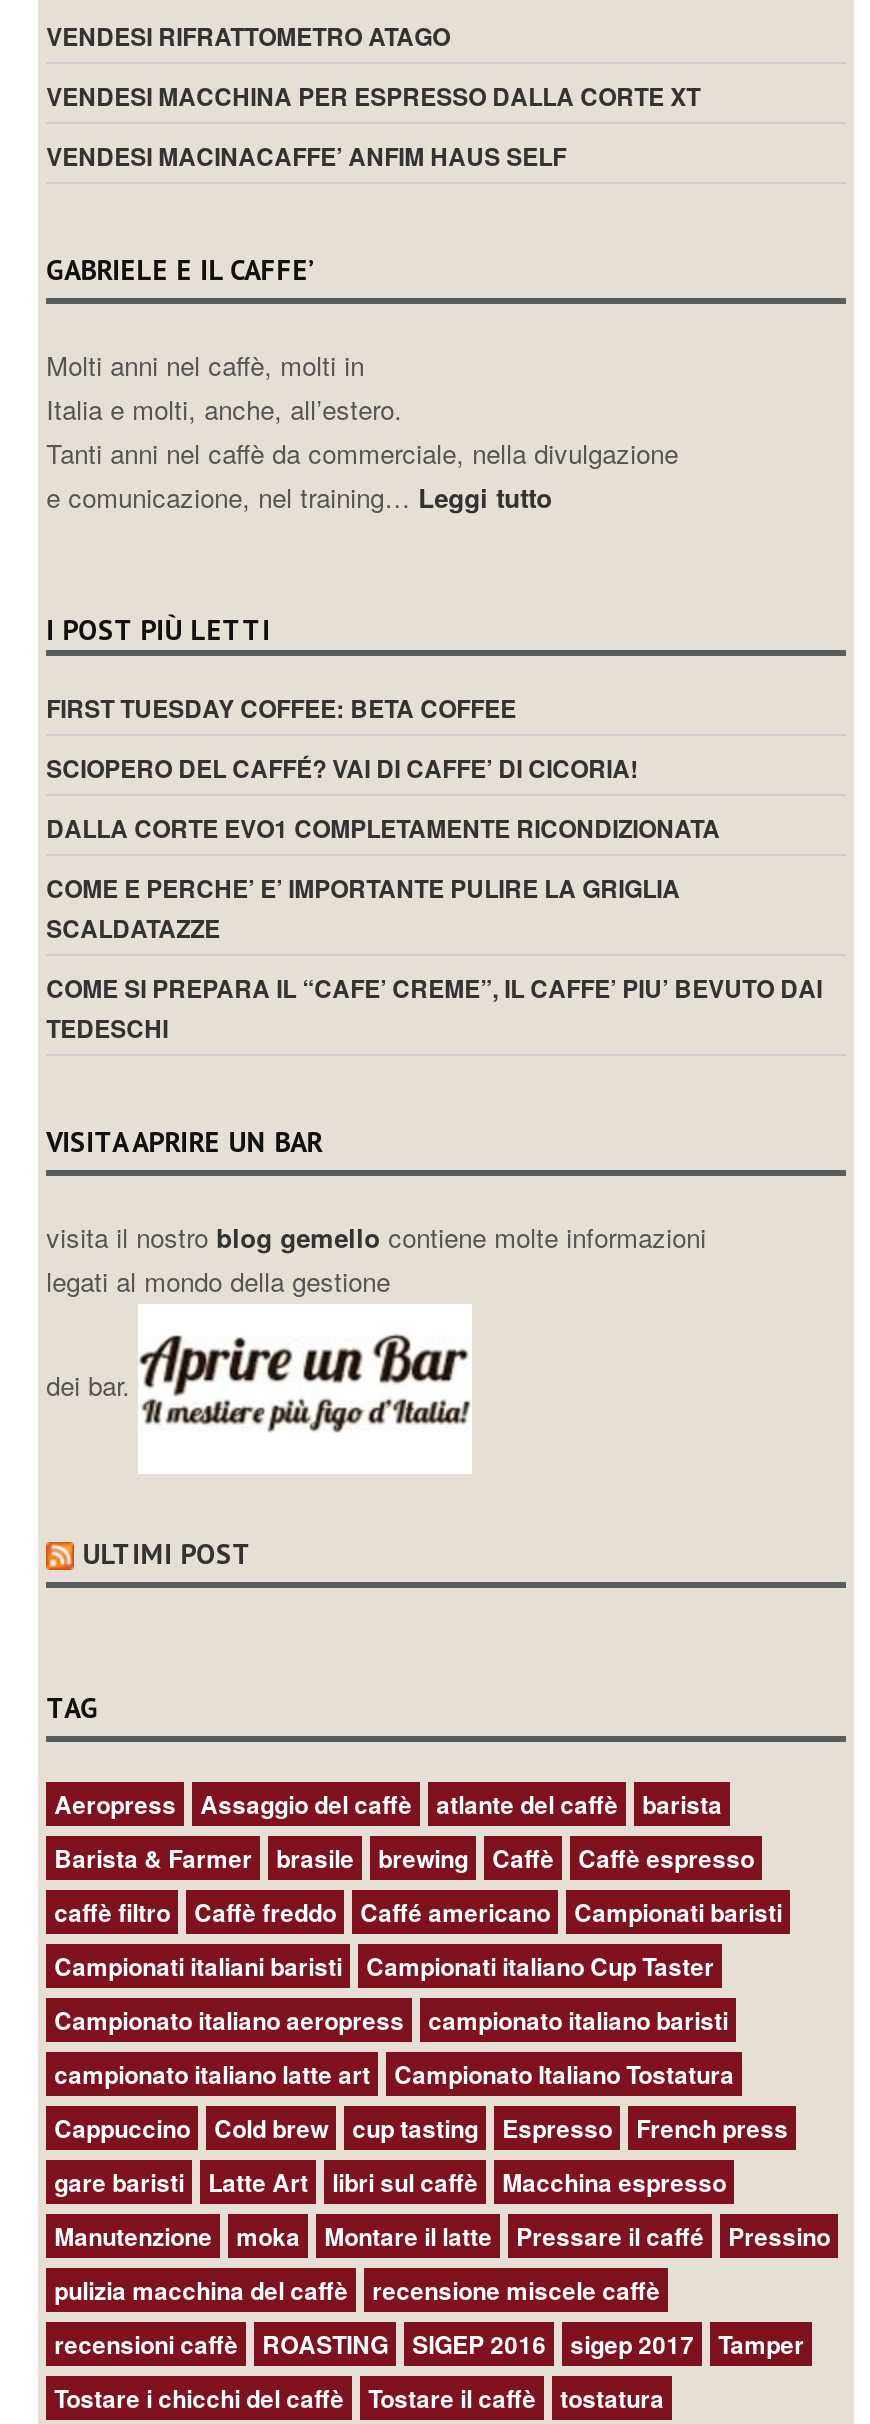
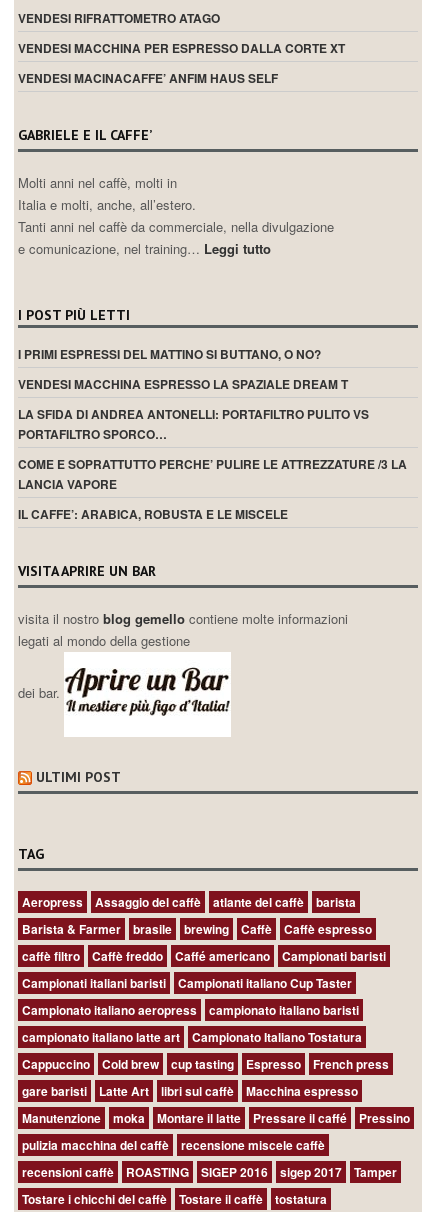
[46,690,516,726] FIRST TUESDAY COFFEE: BETA COFFEE -> [18,345,321,363] I PRIMI ESPRESSI DEL MATTINO SI BUTTANO, O NO?
[46,750,638,786] SCIOPERO DEL CAFFÉ? VAI DI CAFFE’ DI CICORIA! -> [18,375,348,393] VENDESI MACCHINA ESPRESSO LA SPAZIALE DREAM T
[46,810,720,846] DALLA CORTE EVO1 COMPLETAMENTE RICONDIZIONATA -> [18,405,369,443] LA SFIDA DI ANDREA ANTONELLI: PORTAFILTRO PULITO VS | PORTAFILTRO SPORCO…
[46,870,680,946] COME E PERCHE’ E’ IMPORTANTE PULIRE LA GRIGLIA | SCALDATAZZE -> [18,455,407,493] COME E SOPRATTUTTO PERCHE’ PULIRE LE ATTREZZATURE /3 LA | LANCIA VAPORE
[46,970,822,1046] COME SI PREPARA IL “CAFE’ CREME”, IL CAFFE’ PIU’ BEVUTO DAI | TEDESCHI -> [18,505,288,523] IL CAFFE’: ARABICA, ROBUSTA E LE MISCELE

